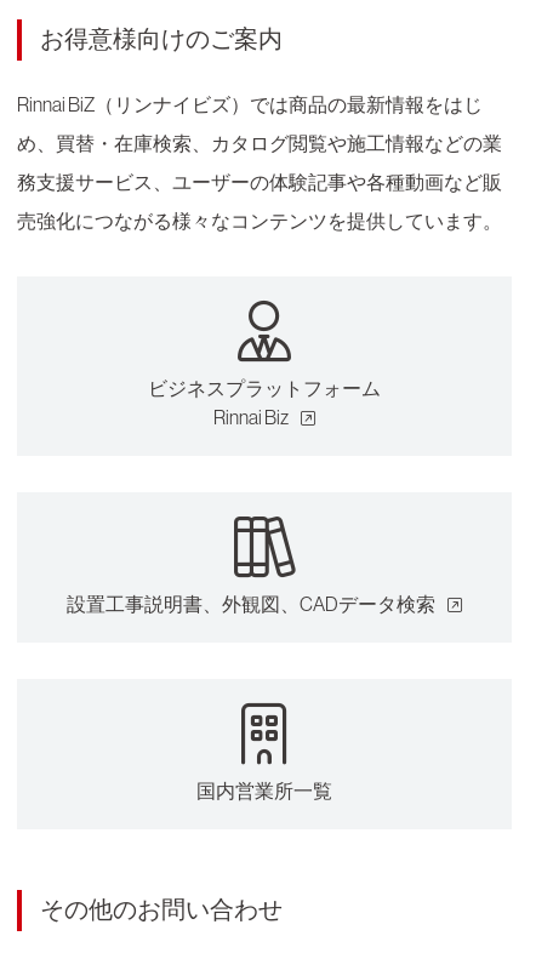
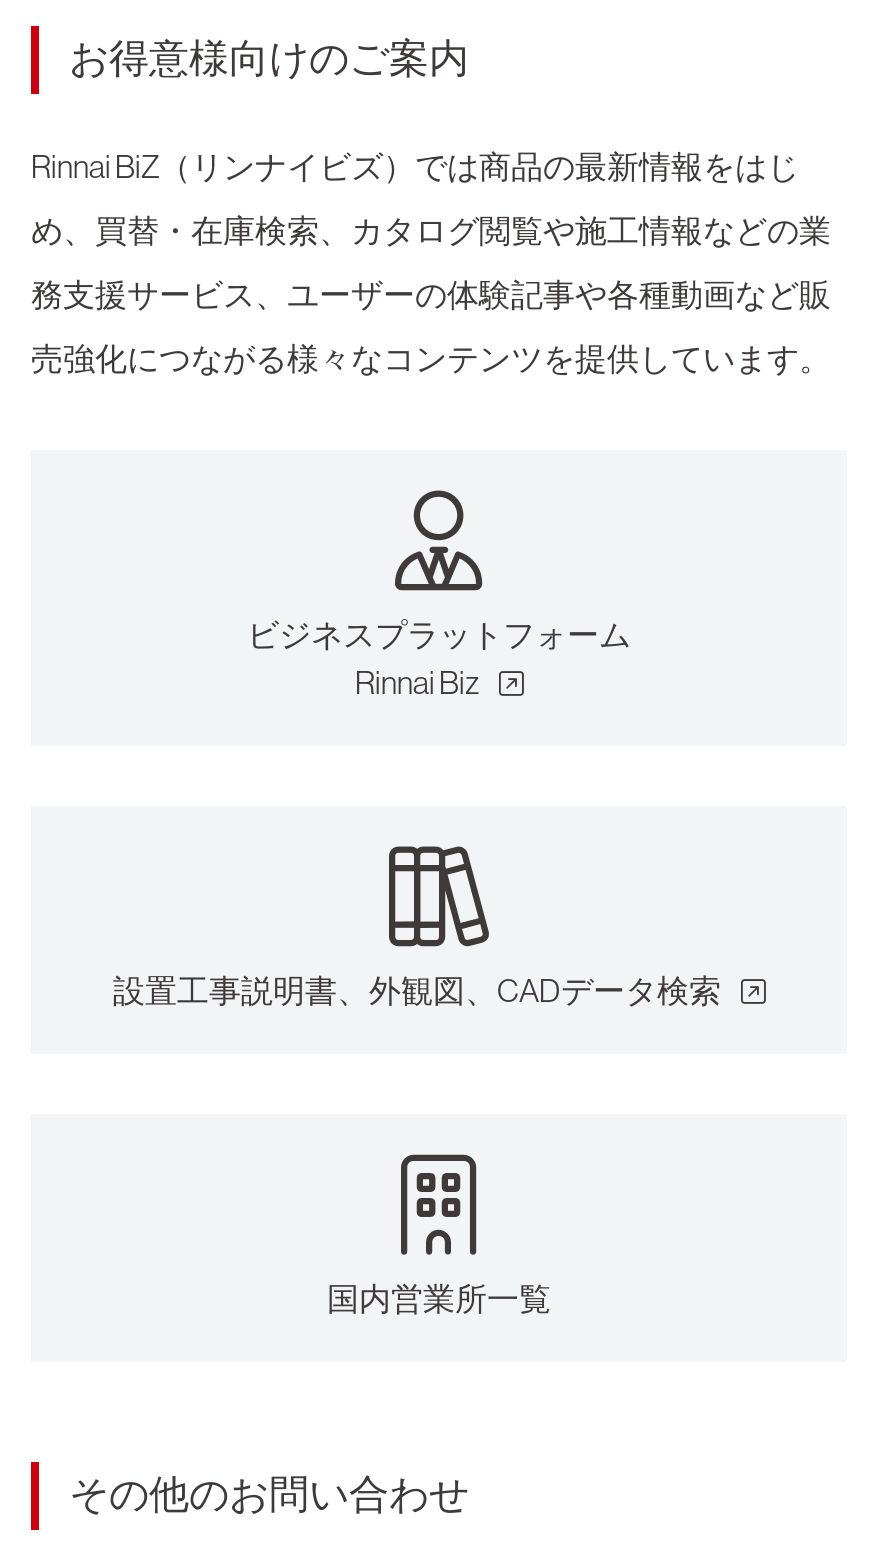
[243,702,287,761] [image] -> [411,1152,479,1250] [image]

